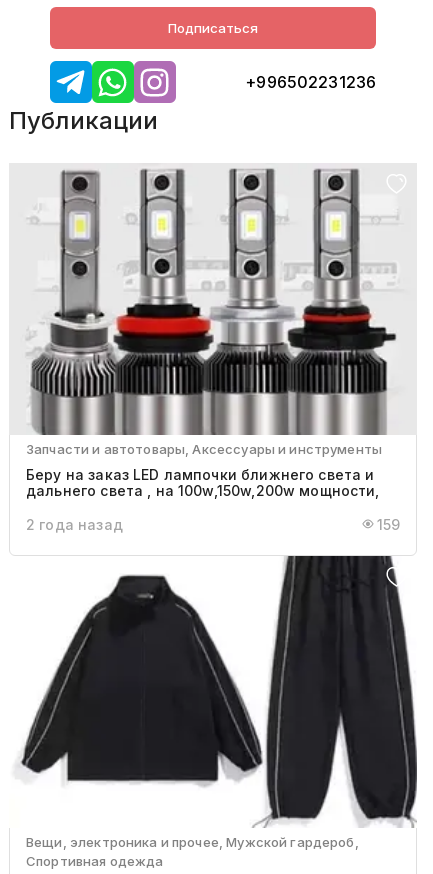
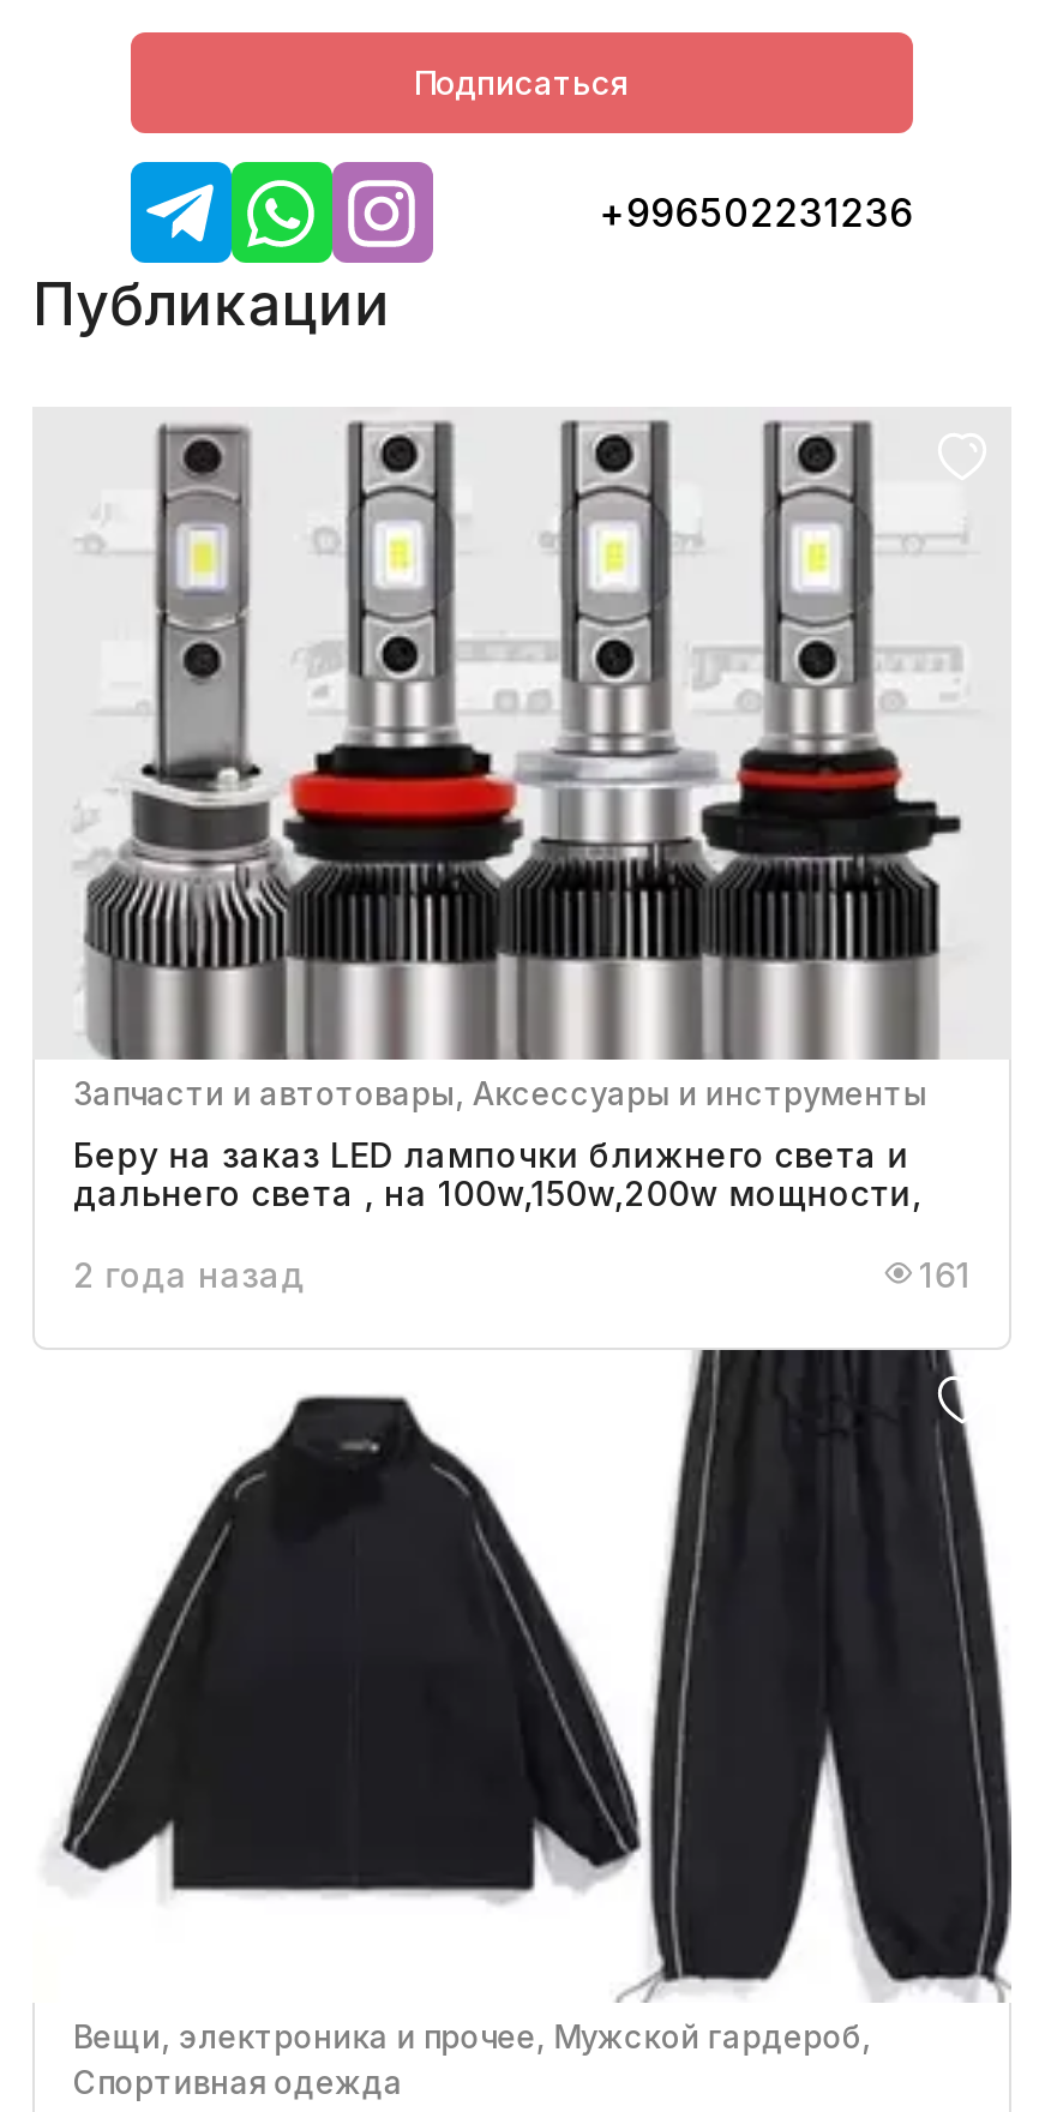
[376,516,400,533] 159 -> [919,1254,971,1295] 161

